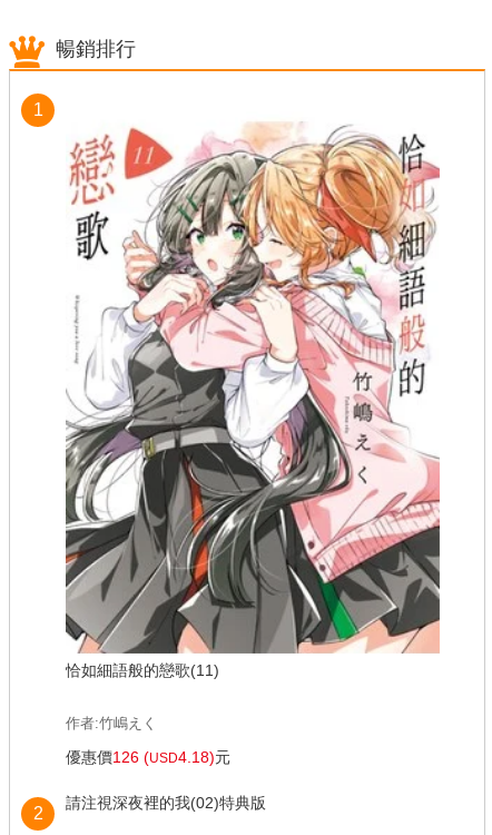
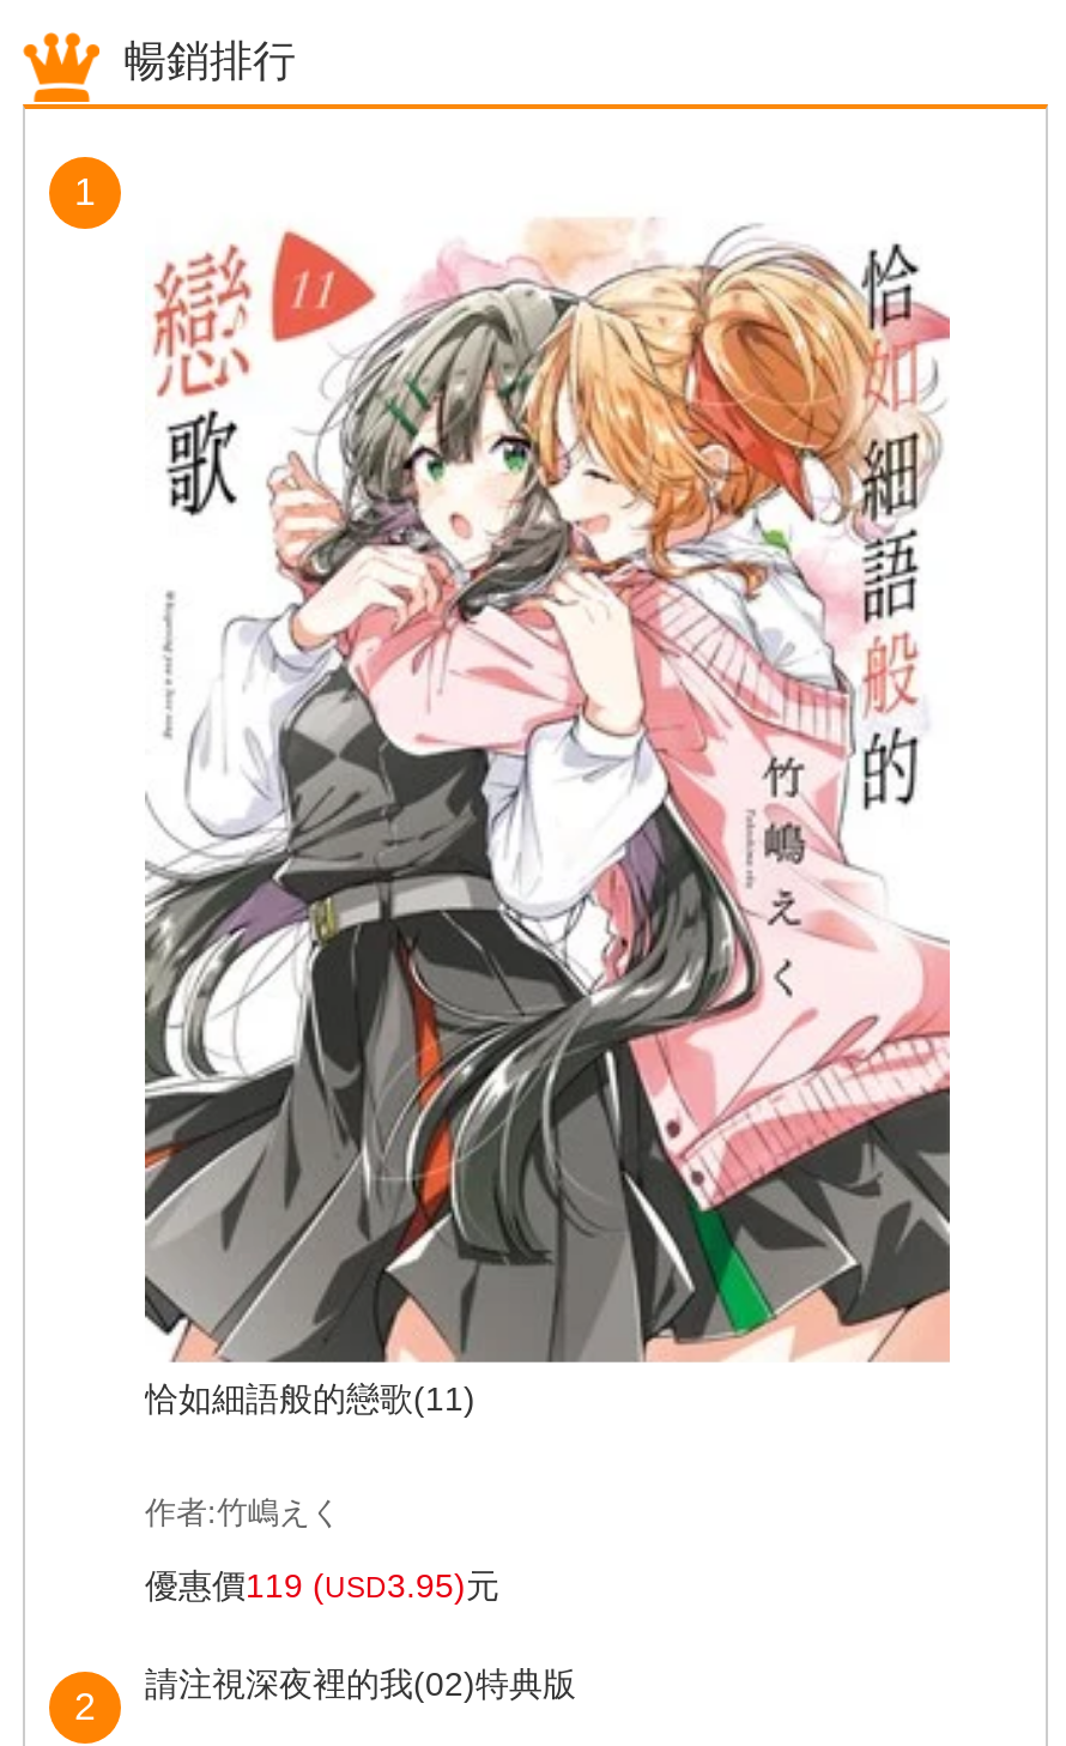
[66,748,230,766] 優惠價126 (USD4.18)元 -> [145,1566,499,1605] 優惠價119 (USD3.95)元

